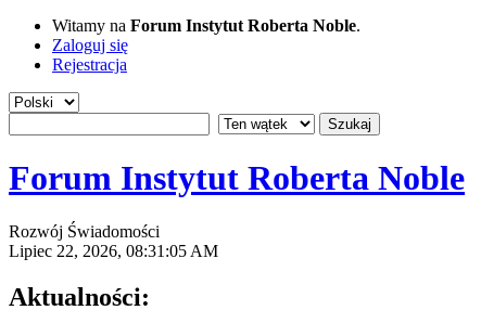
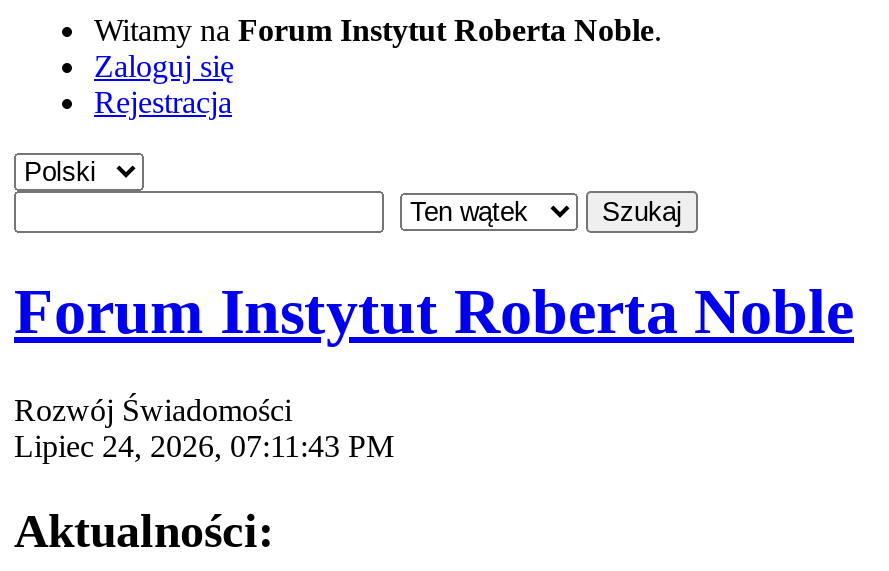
[9,242,218,260] Lipiec 22, 2026, 08:31:05 AM -> [14,429,394,463] Lipiec 24, 2026, 07:11:43 PM

